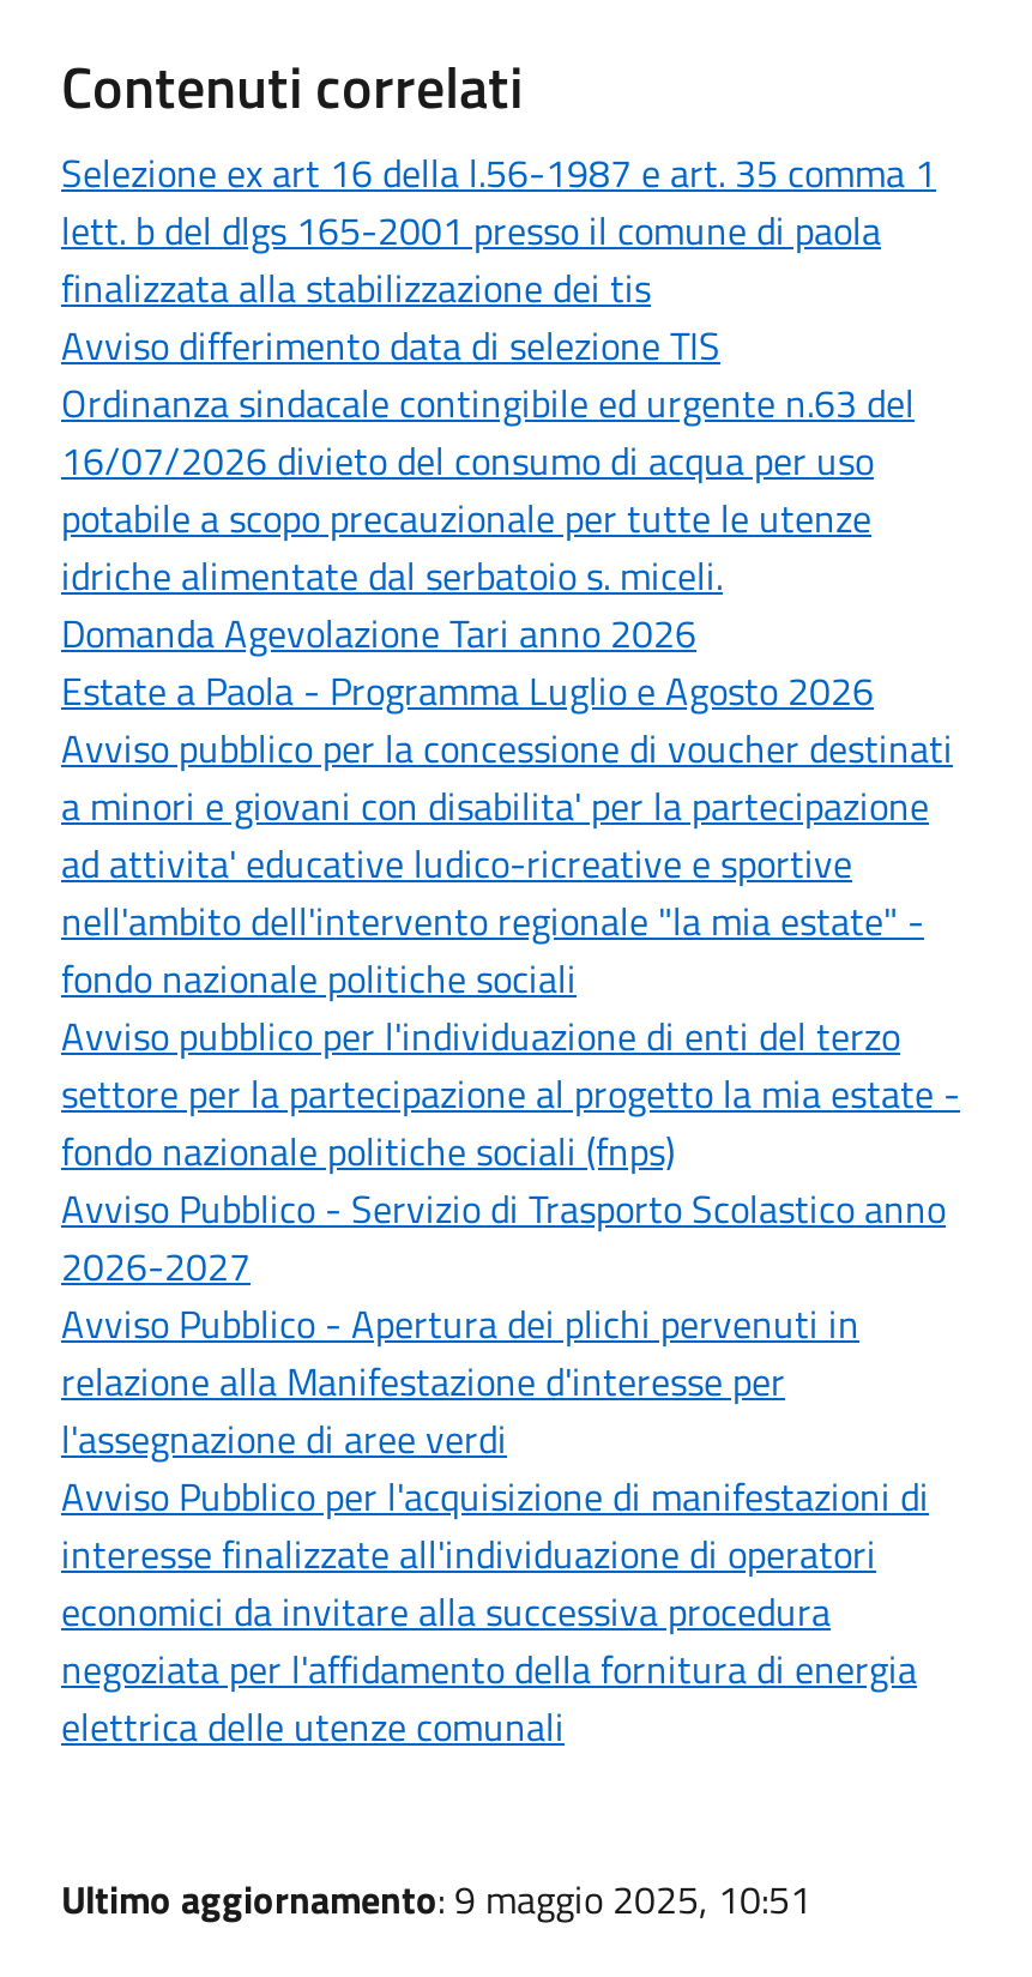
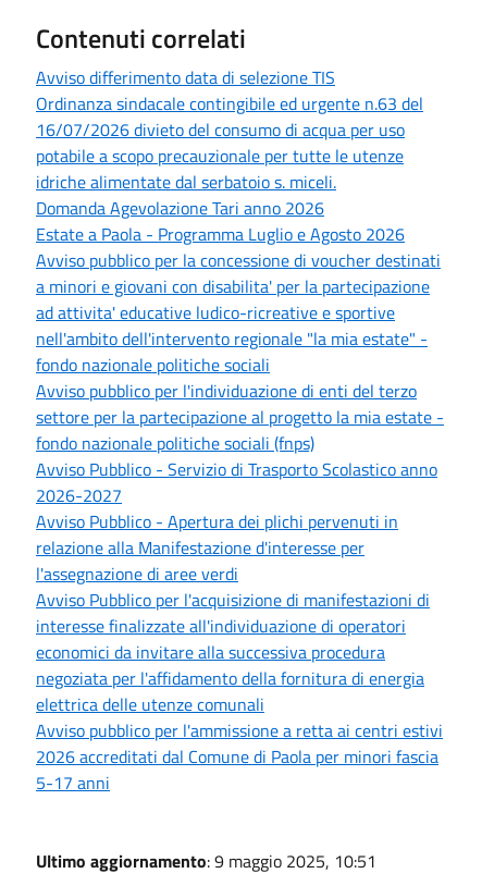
[61,143,936,316] Selezione ex art 16 della l.56-1987 e art. 35 comma 1 | lett. b del dlgs 165-2001 presso il comune di paola | finalizzata alla stabilizzazione dei tis -> none
moved [61,316,960,1754] -> [36,64,444,717]: Avviso differimento data di selezione TIS | Ordinanza sindacale contingibile ed urgente n.63 del | 16/07/2026 divieto del consumo di acqua per uso | ... | negoziata per l'affidamento della fornitura di energia | elettrica delle utenze comunali
none -> [36,717,443,795] Avviso pubblico per l'ammissione a retta ai centri estivi | 2026 accreditati dal Comune di Paola per minori fascia | 5-17 anni

